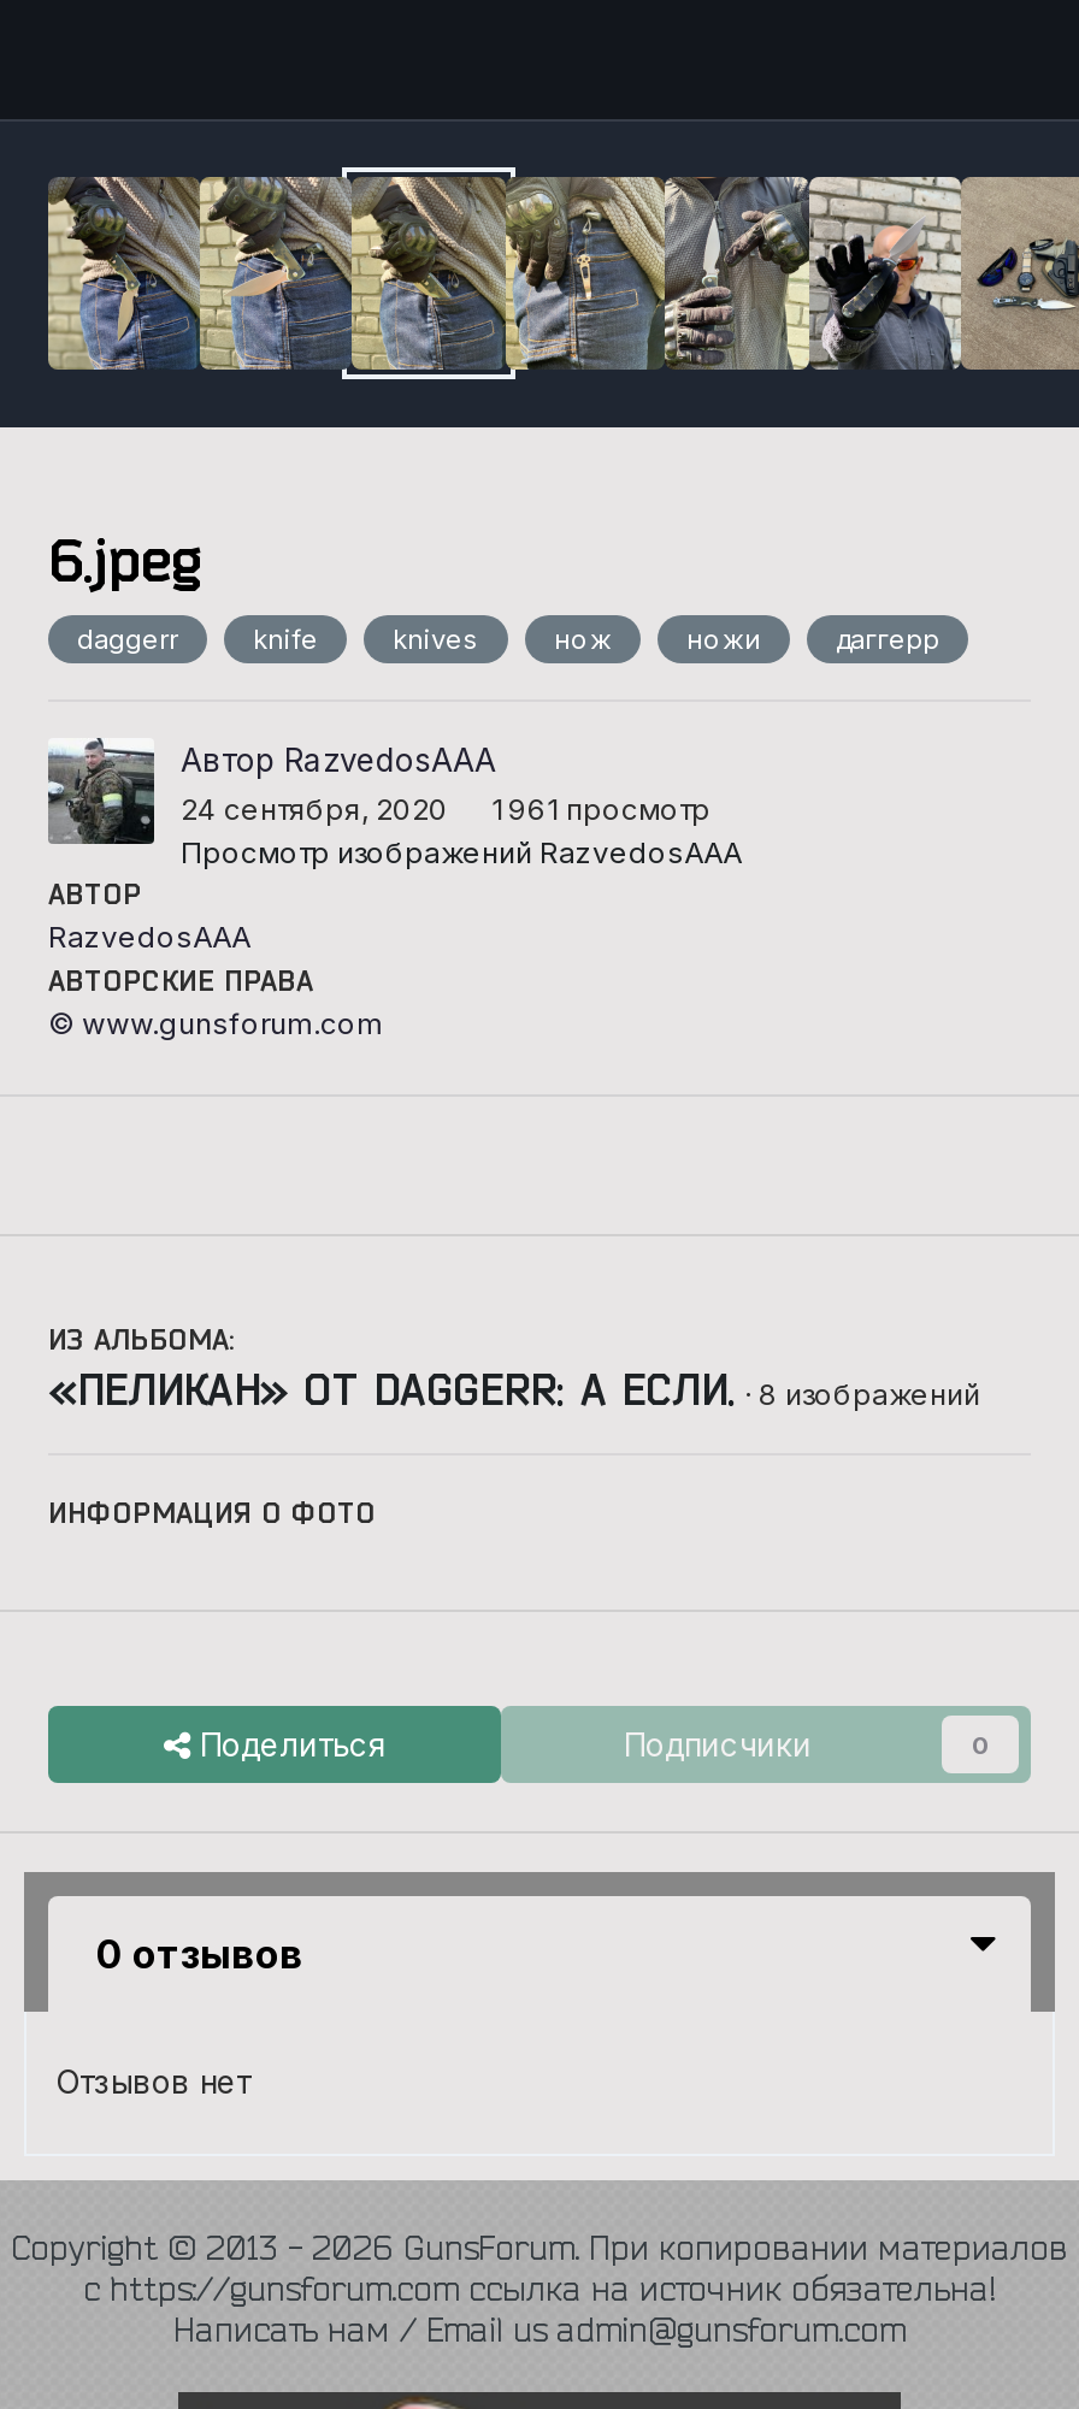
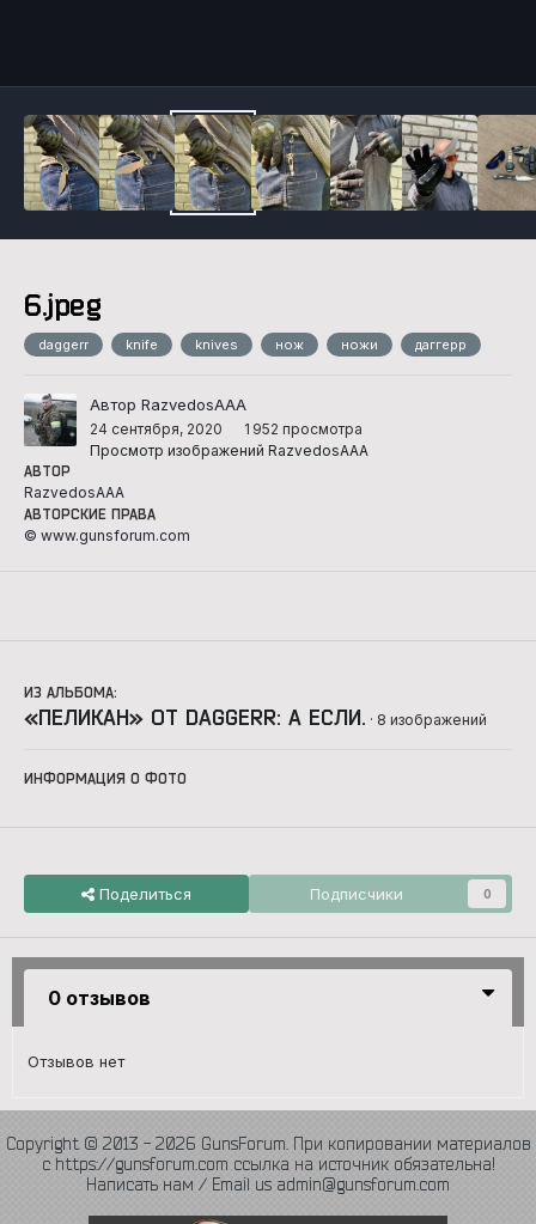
[181,790,711,826] 24 сентября, 2020 1 961 просмотр -> [90,420,363,438] 24 сентября, 2020 1 952 просмотра

